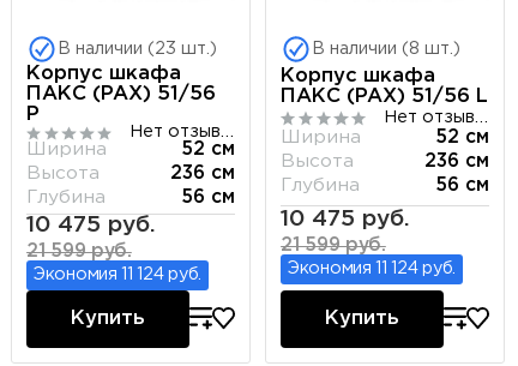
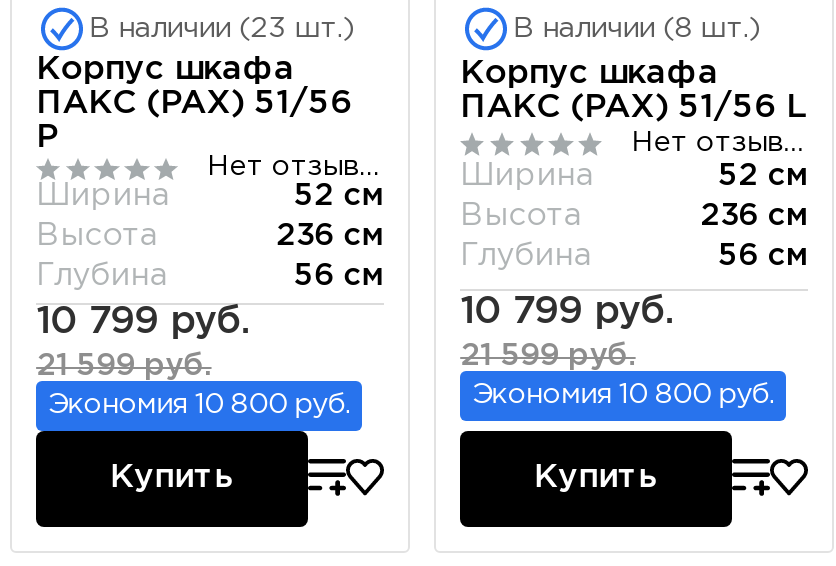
[26,215,156,235] 10 475 руб. -> [36,305,250,339] 10 799 руб.
[281,209,410,229] 10 475 руб. -> [460,295,674,329] 10 799 руб.
[34,267,201,282] Экономия 11 124 руб. -> [48,393,350,417] Экономия 10 800 руб.
[288,262,456,276] Экономия 11 124 руб. -> [472,383,774,407] Экономия 10 800 руб.

